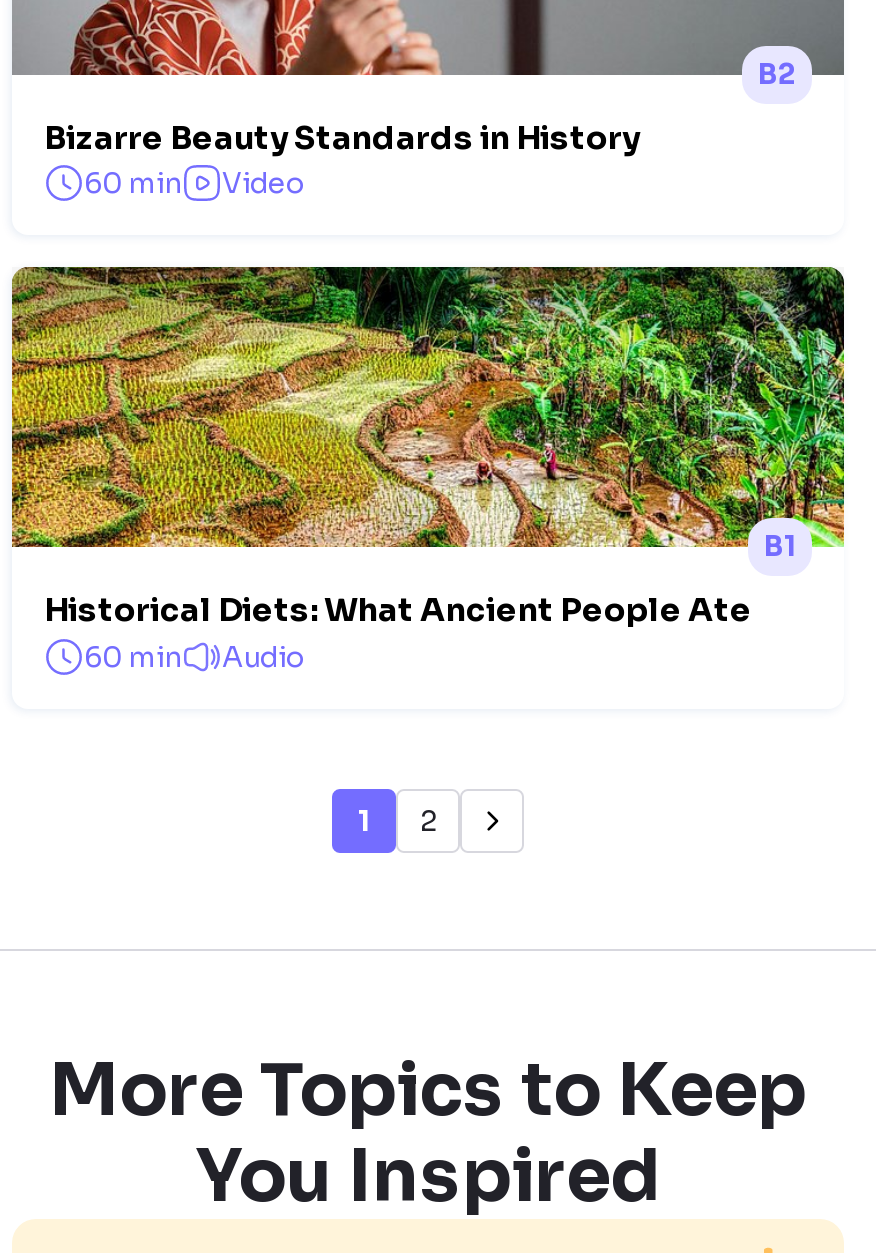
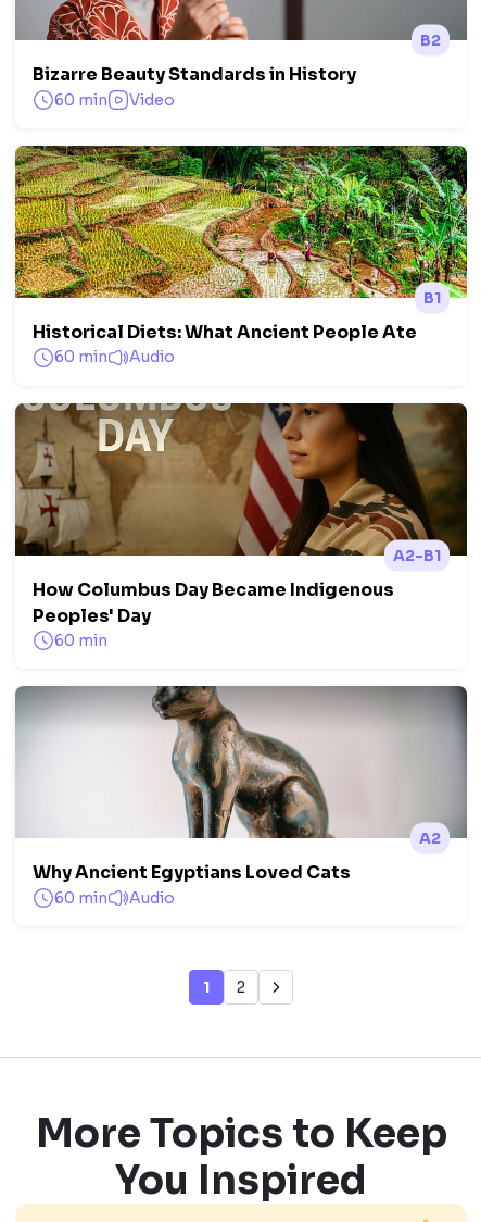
none -> [15,402,468,650] [image] | A2-B1 | How Columbus Day Became Indigenous | Peoples' Day | 60 min
none -> [15,685,468,907] [image] | A2 | Why Ancient Egyptians Loved Cats | 60 min | Audio

